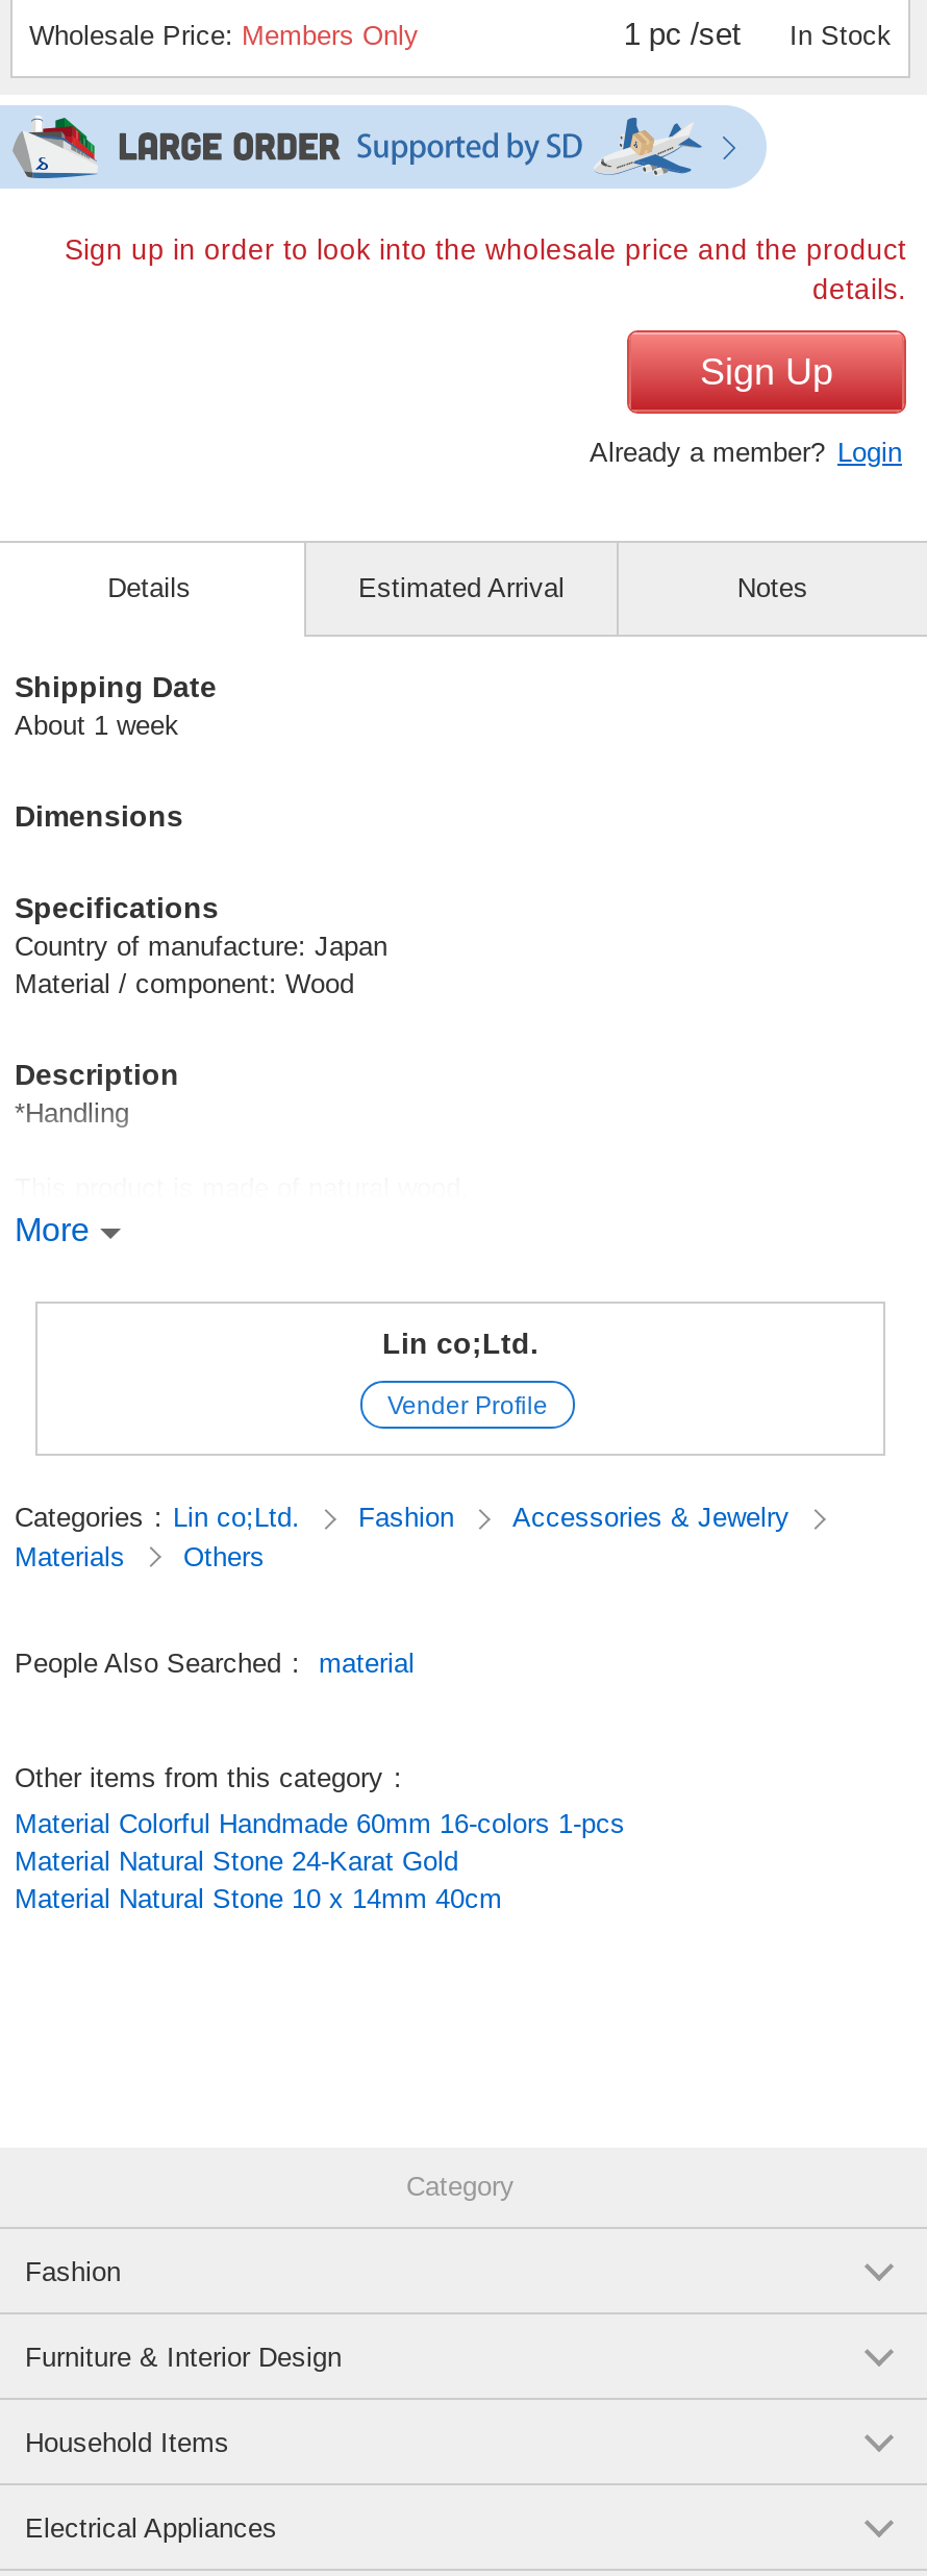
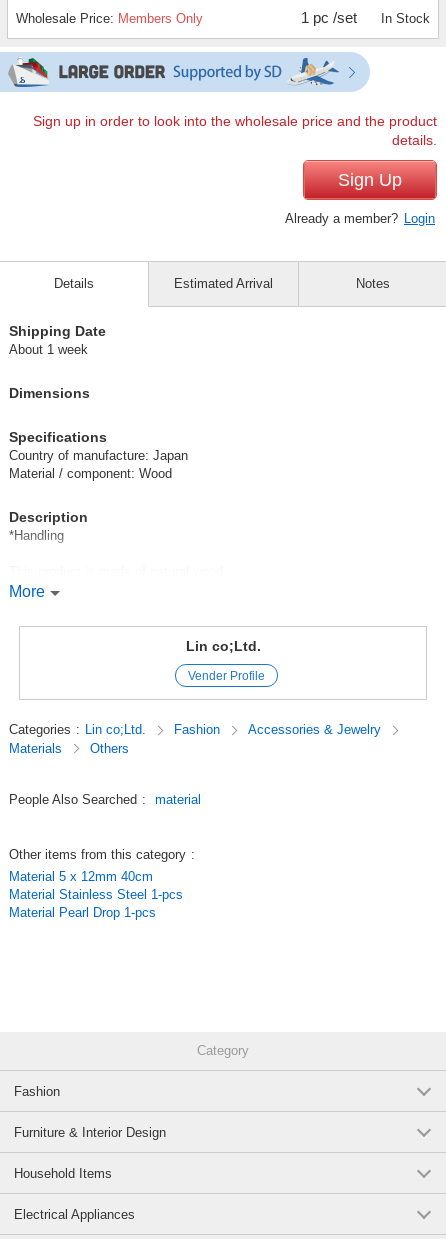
[15,1808,625,1914] Material Colorful Handmade 60mm 16-colors 1-pcs | Material Natural Stone 24-Karat Gold | Material Natural Stone 10 x 14mm 40cm -> [9,869,183,920] Material 5 x 12mm 40cm | Material Stainless Steel 1-pcs | Material Pearl Drop 1-pcs

